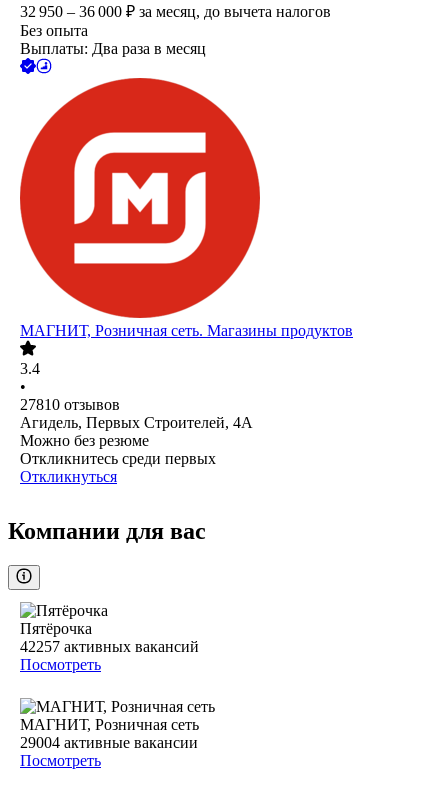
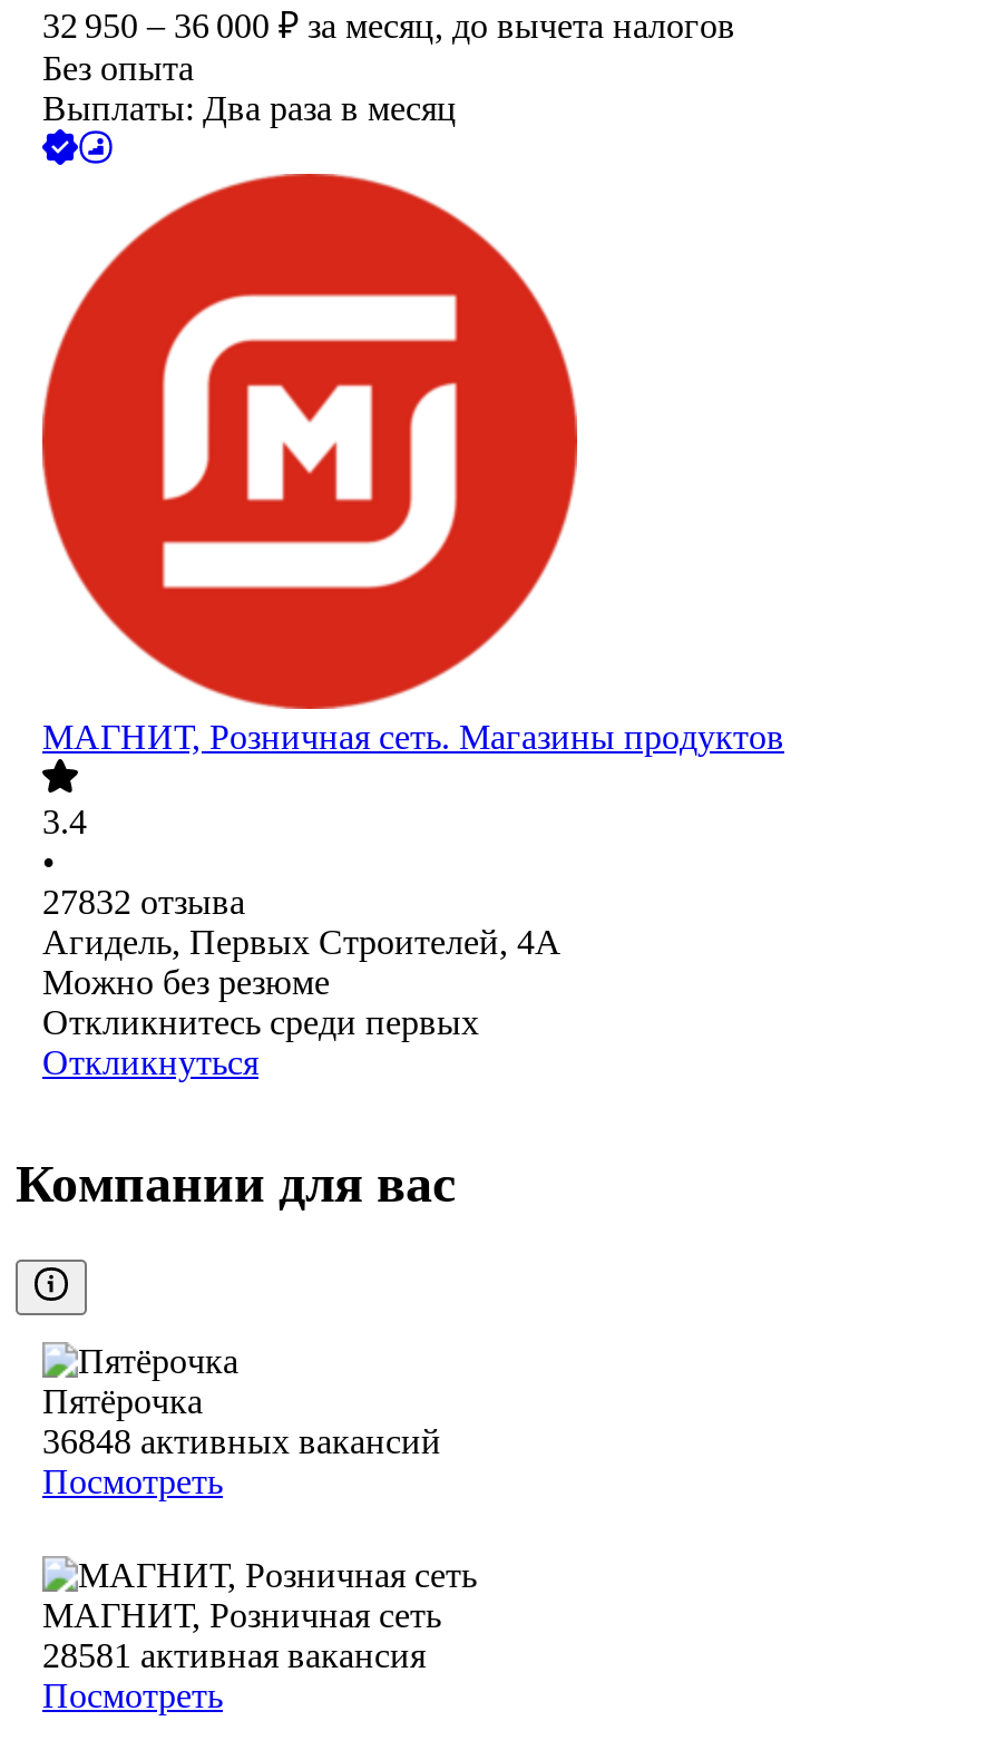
[20,396,120,413] 27810 отзывов -> [42,884,245,922] 27832 отзыва
[20,638,199,655] 42257 активных вакансий -> [42,1423,441,1461] 36848 активных вакансий
[20,734,198,751] 29004 активные вакансии -> [42,1637,426,1675] 28581 активная вакансия

